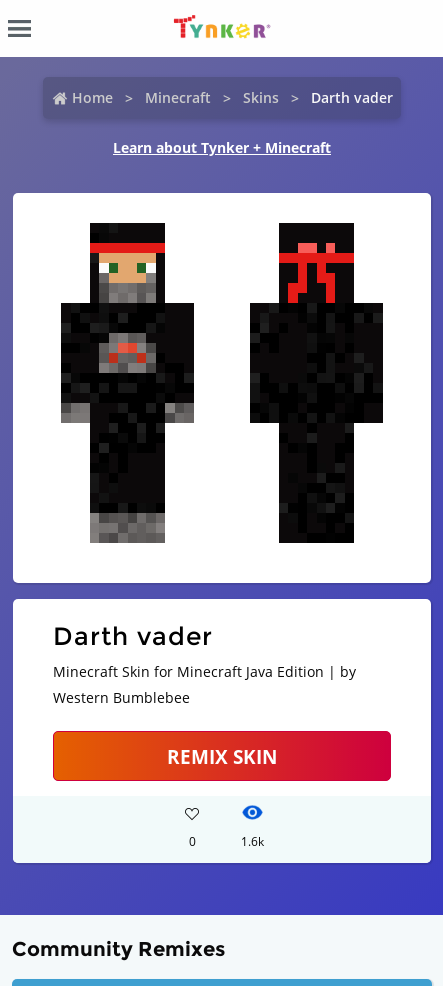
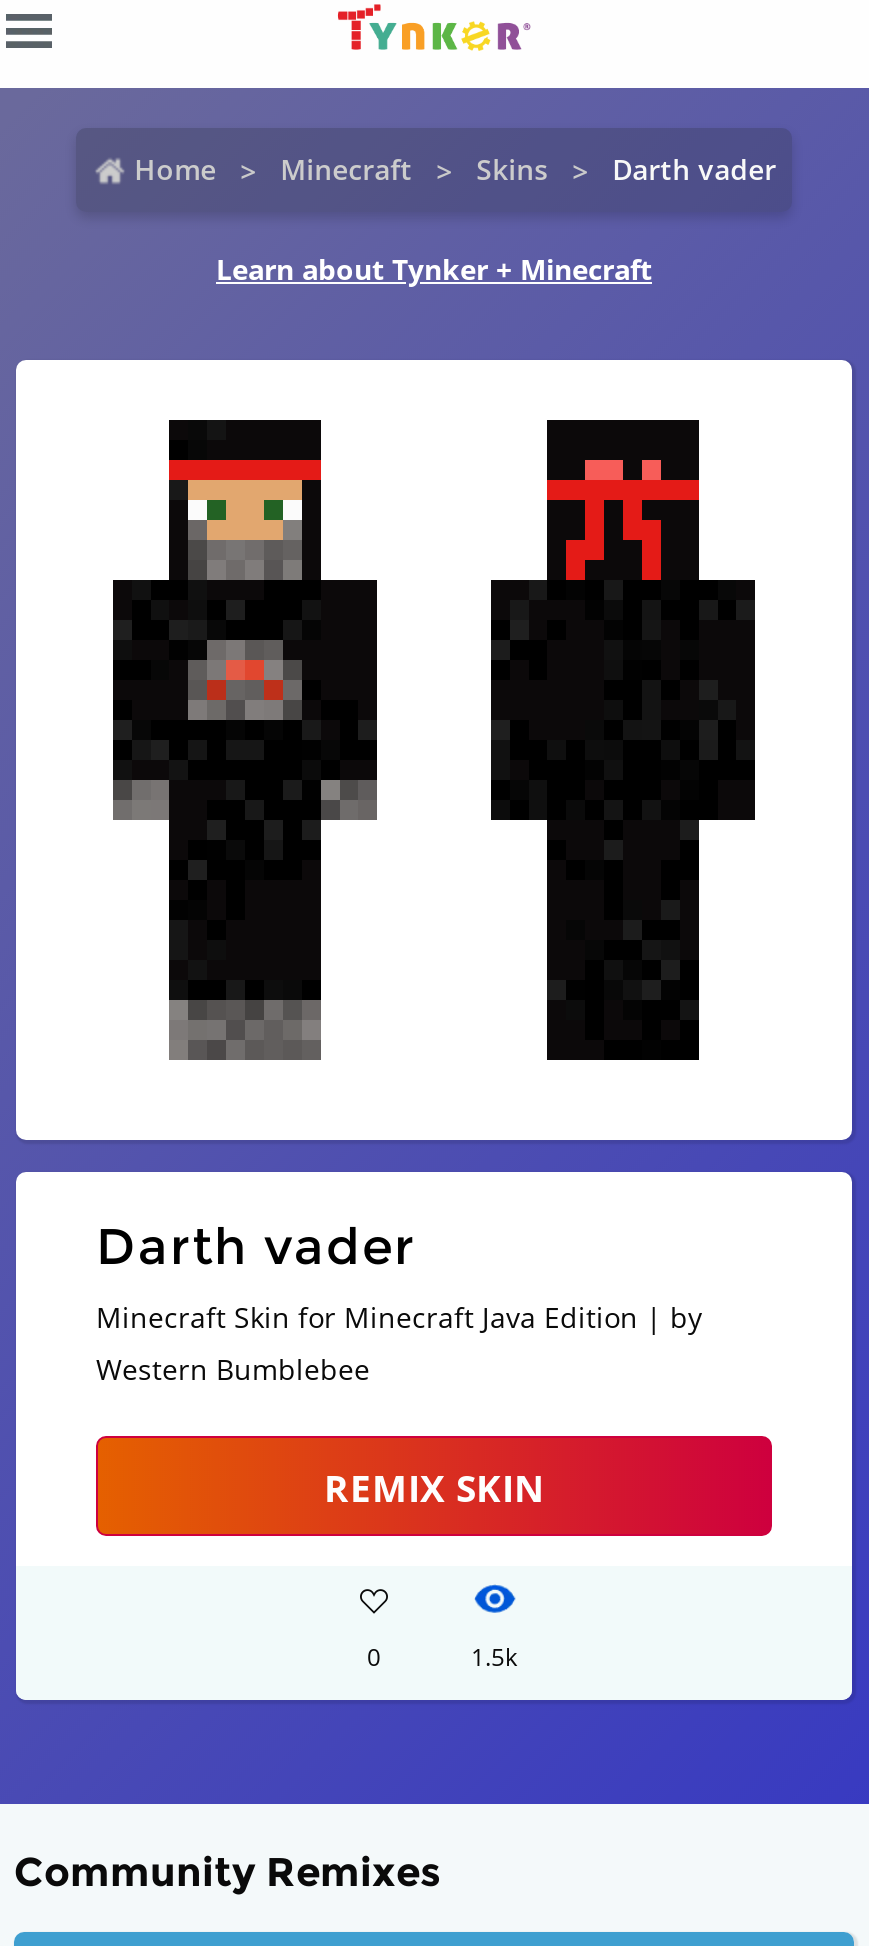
[240,833,263,850] 1.6k -> [471,1641,517,1675] 1.5k

